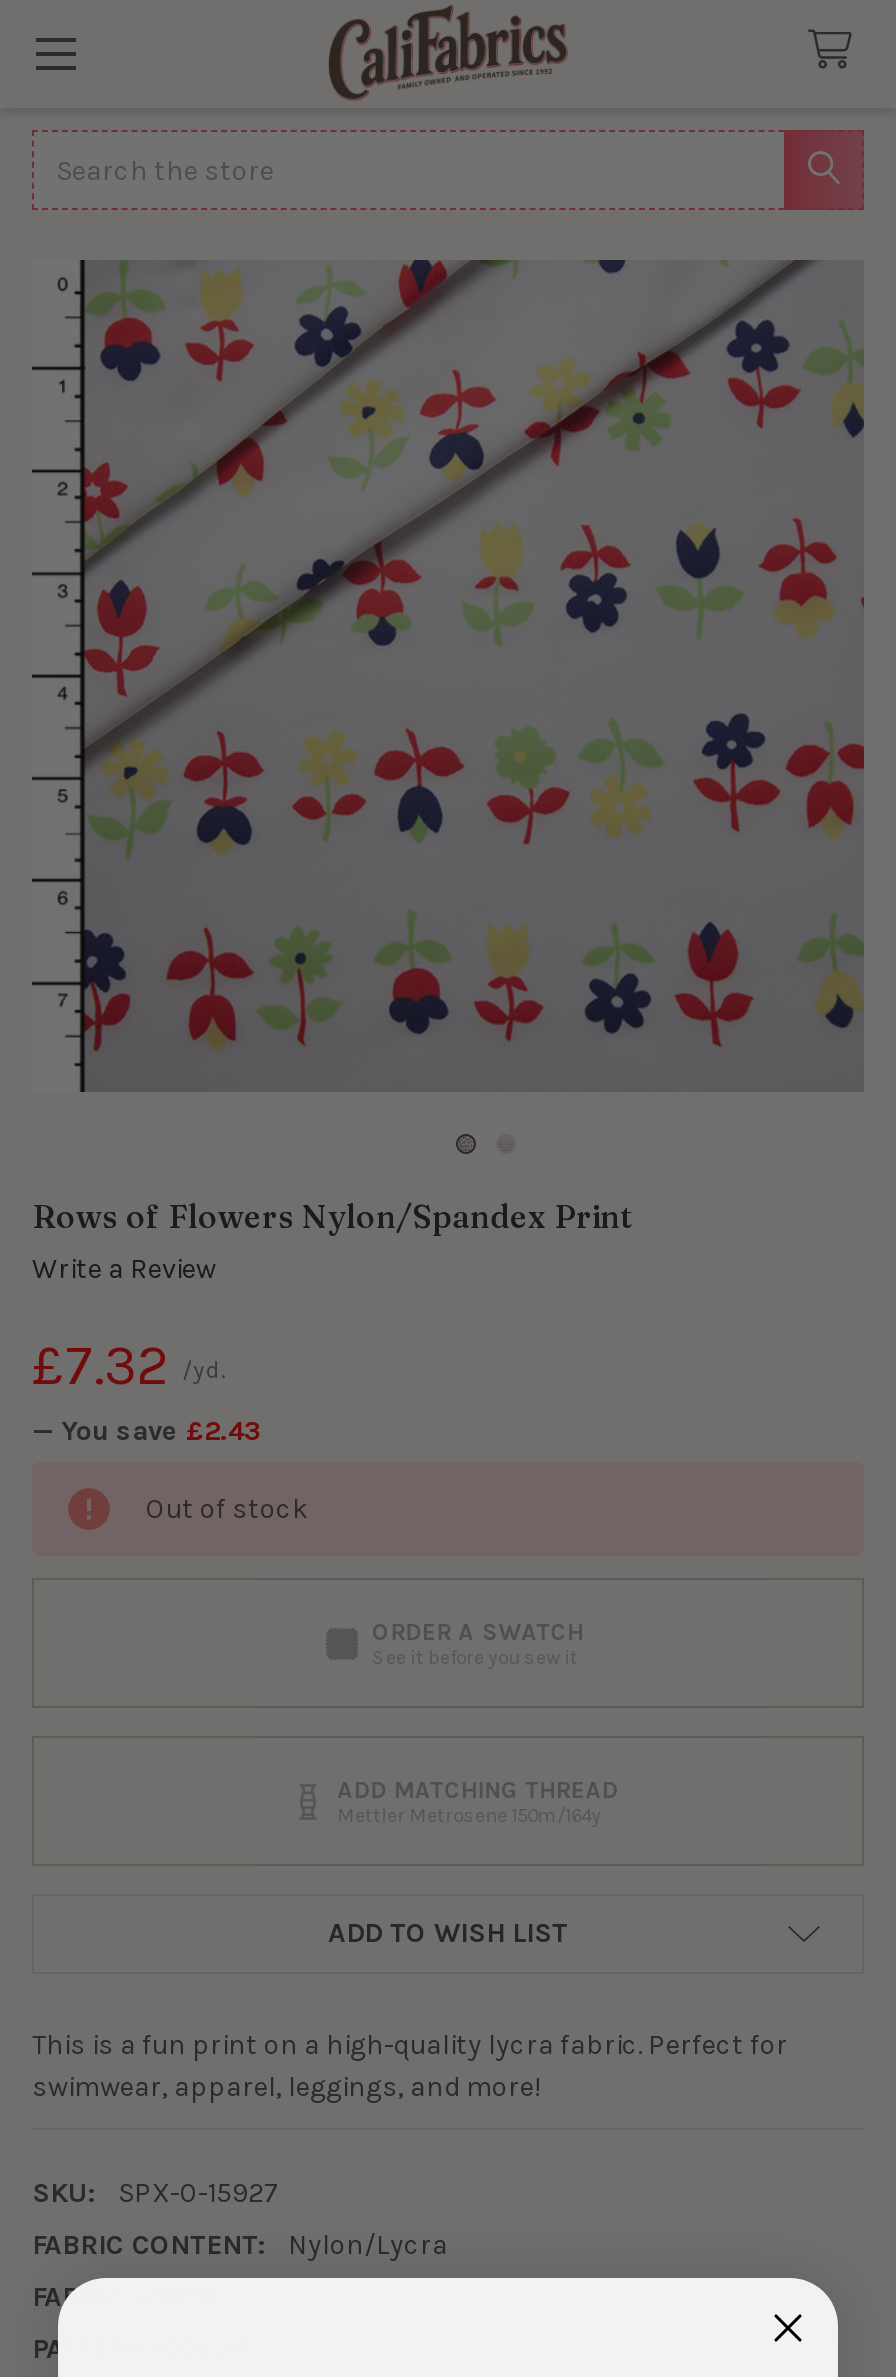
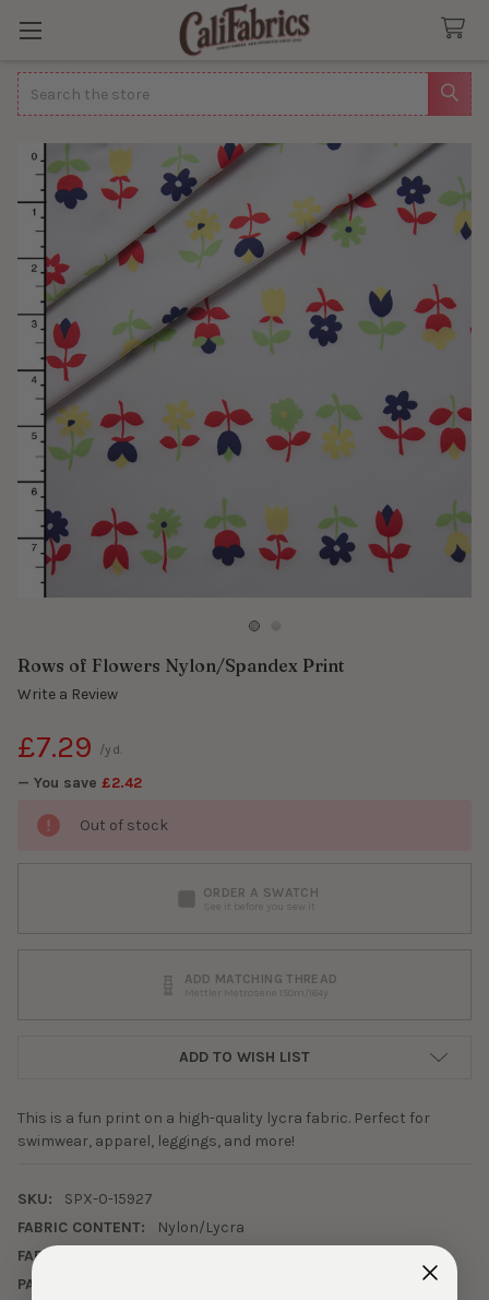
[32,1332,226,1398] £7.32 /yd. -> [17,729,123,765] £7.29 /yd.
[32,1414,262,1448] — You save £2.43 -> [17,774,142,792] — You save £2.42

